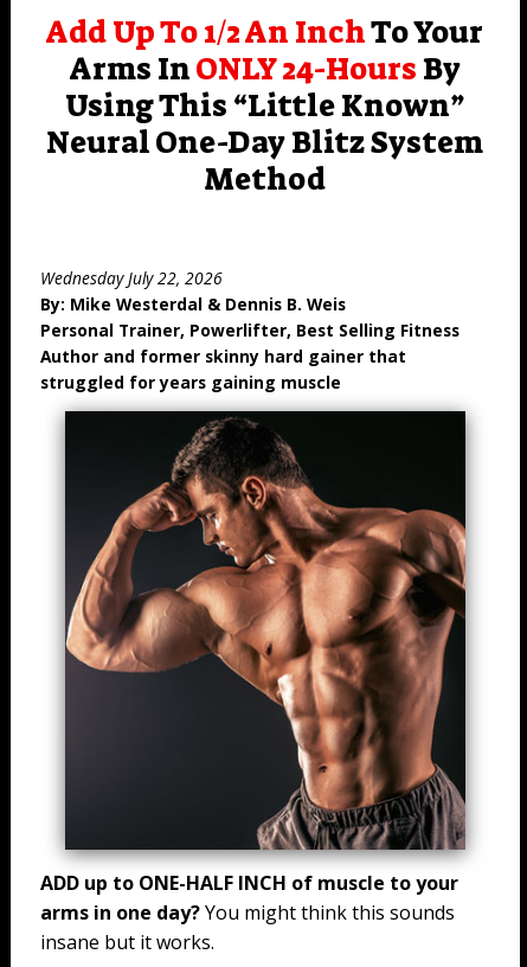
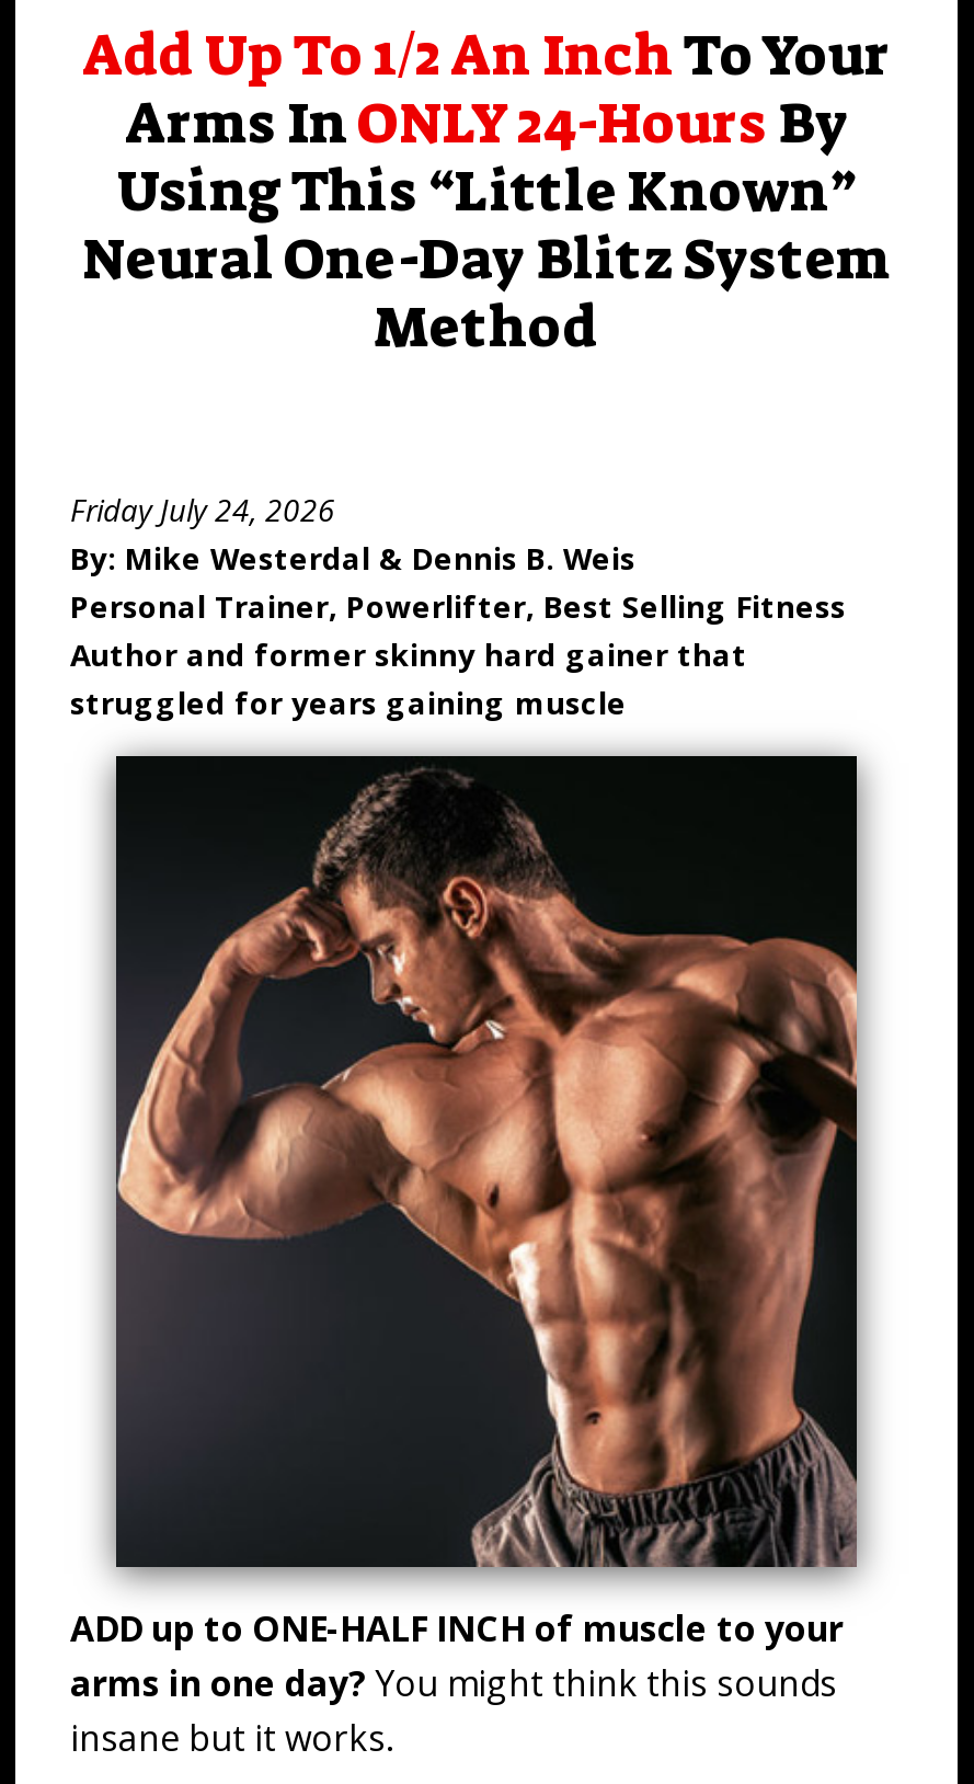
[40,266,223,289] Wednesday July 22, 2026 -> [70,488,335,530] Friday July 24, 2026

